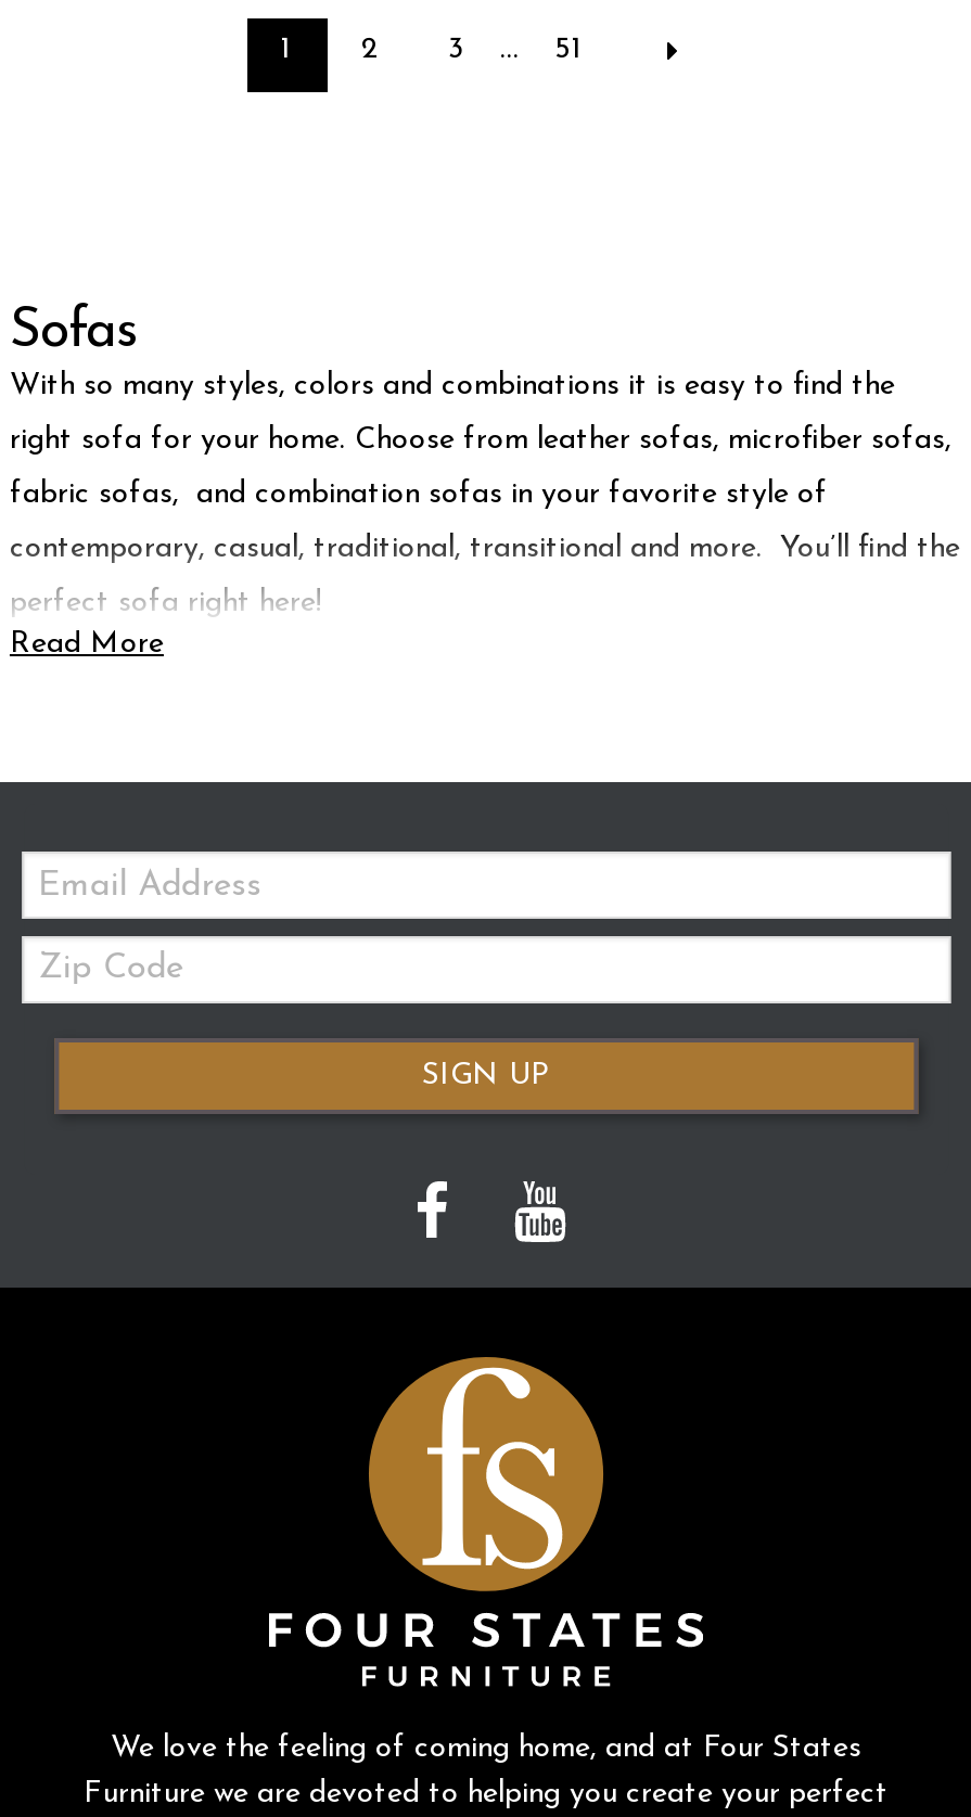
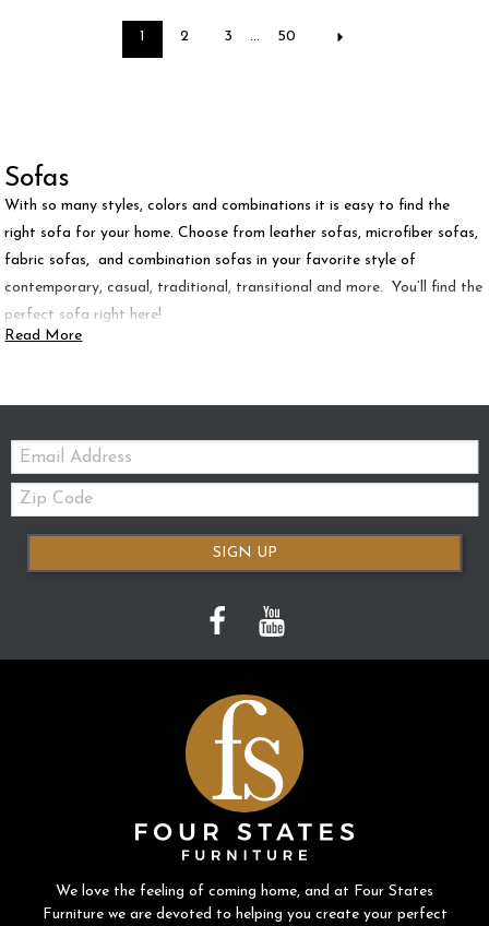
[554,33,583,66] 51 -> [277,28,295,44] 50

